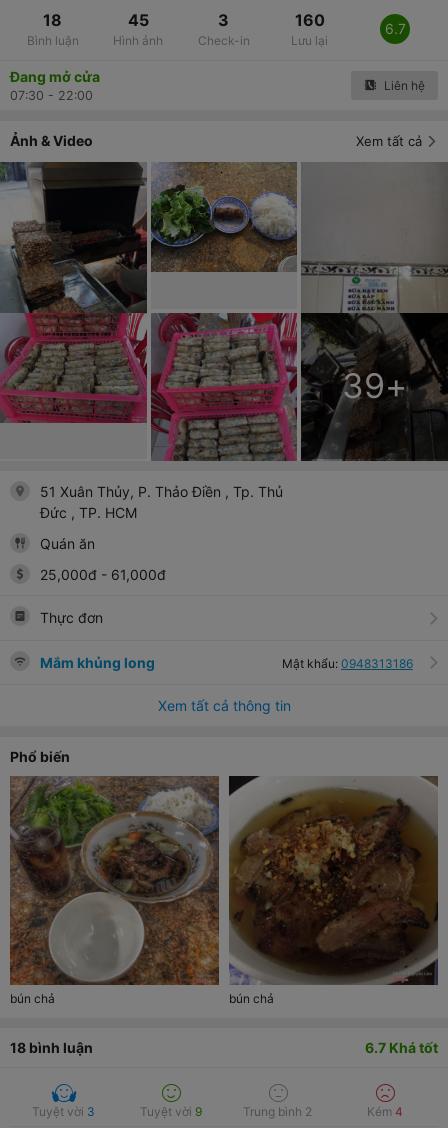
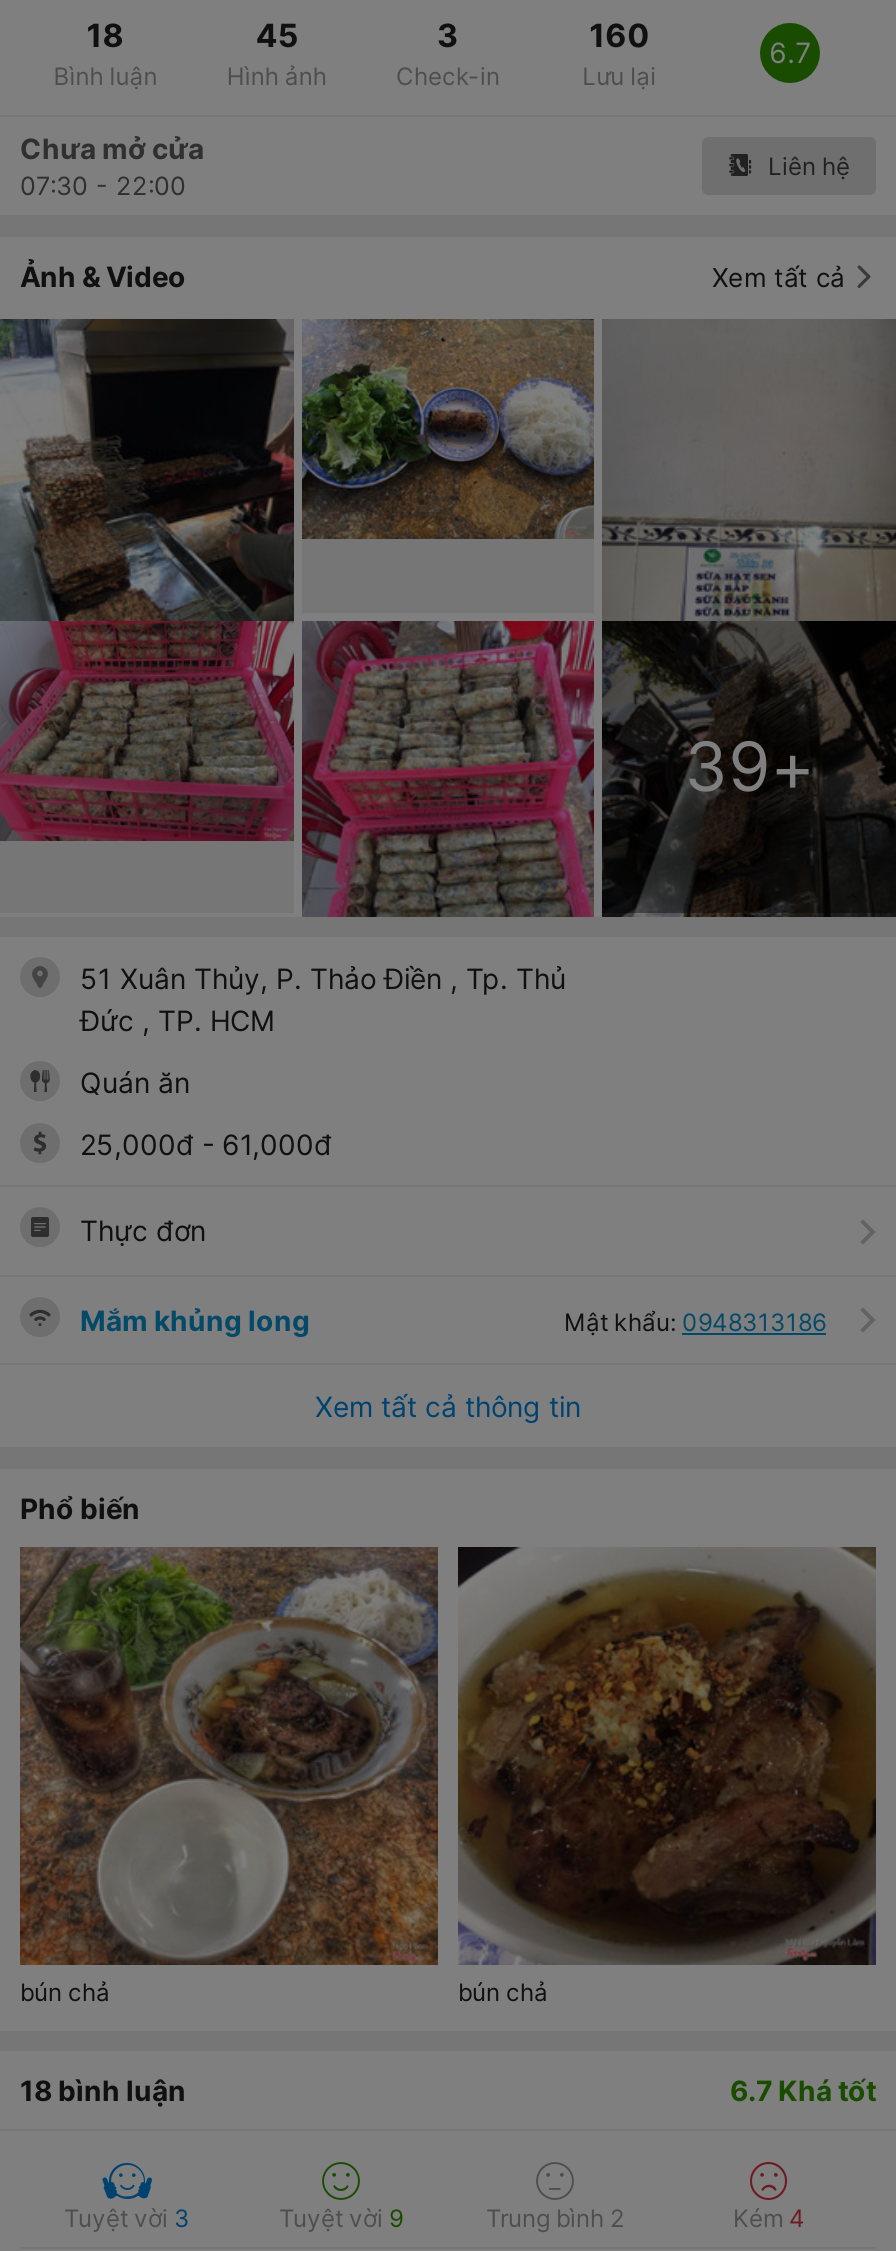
[10,68,100,85] Đang mở cửa -> [20,131,204,165] Chưa mở cửa

